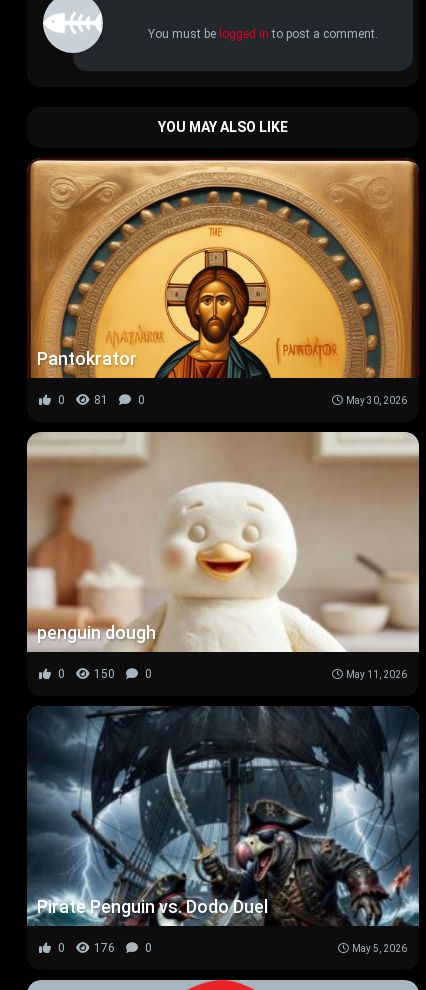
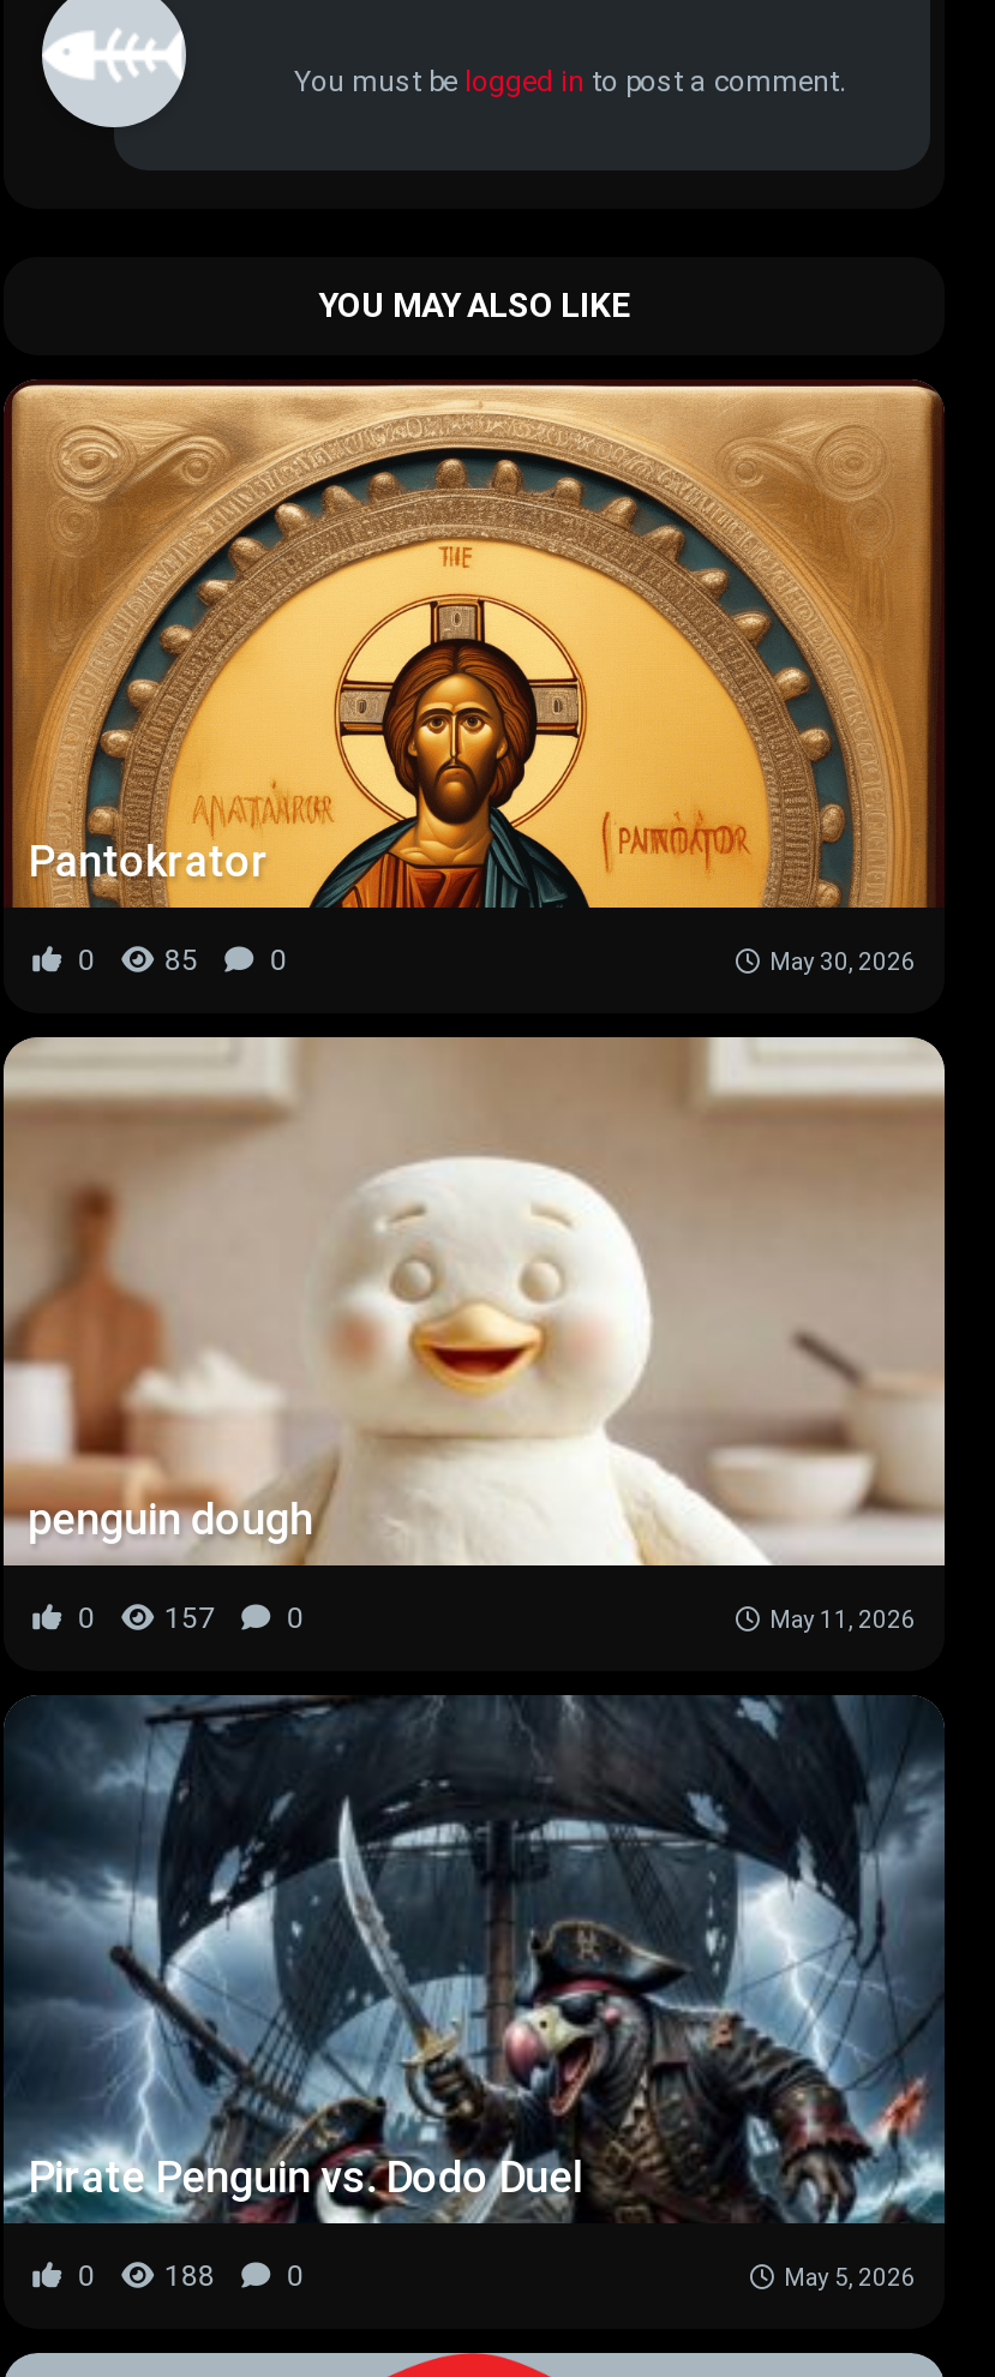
[55,393,145,407] 0 81 0 -> [71,944,287,977] 0 85 0
[55,667,152,681] 0 150 0 -> [71,1602,304,1635] 0 157 0
[55,941,152,955] 0 176 0 -> [71,2260,304,2293] 0 188 0

